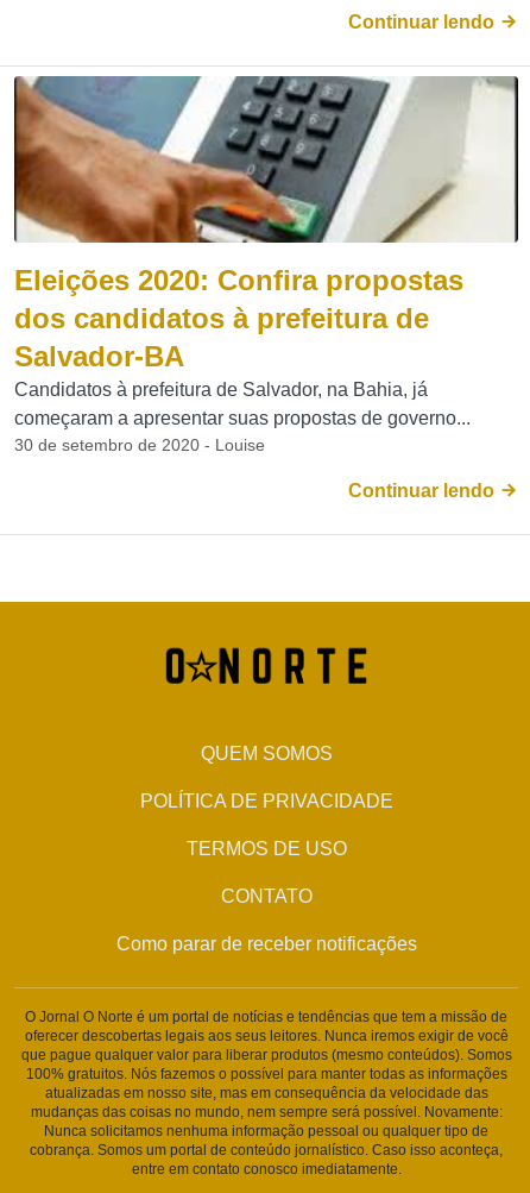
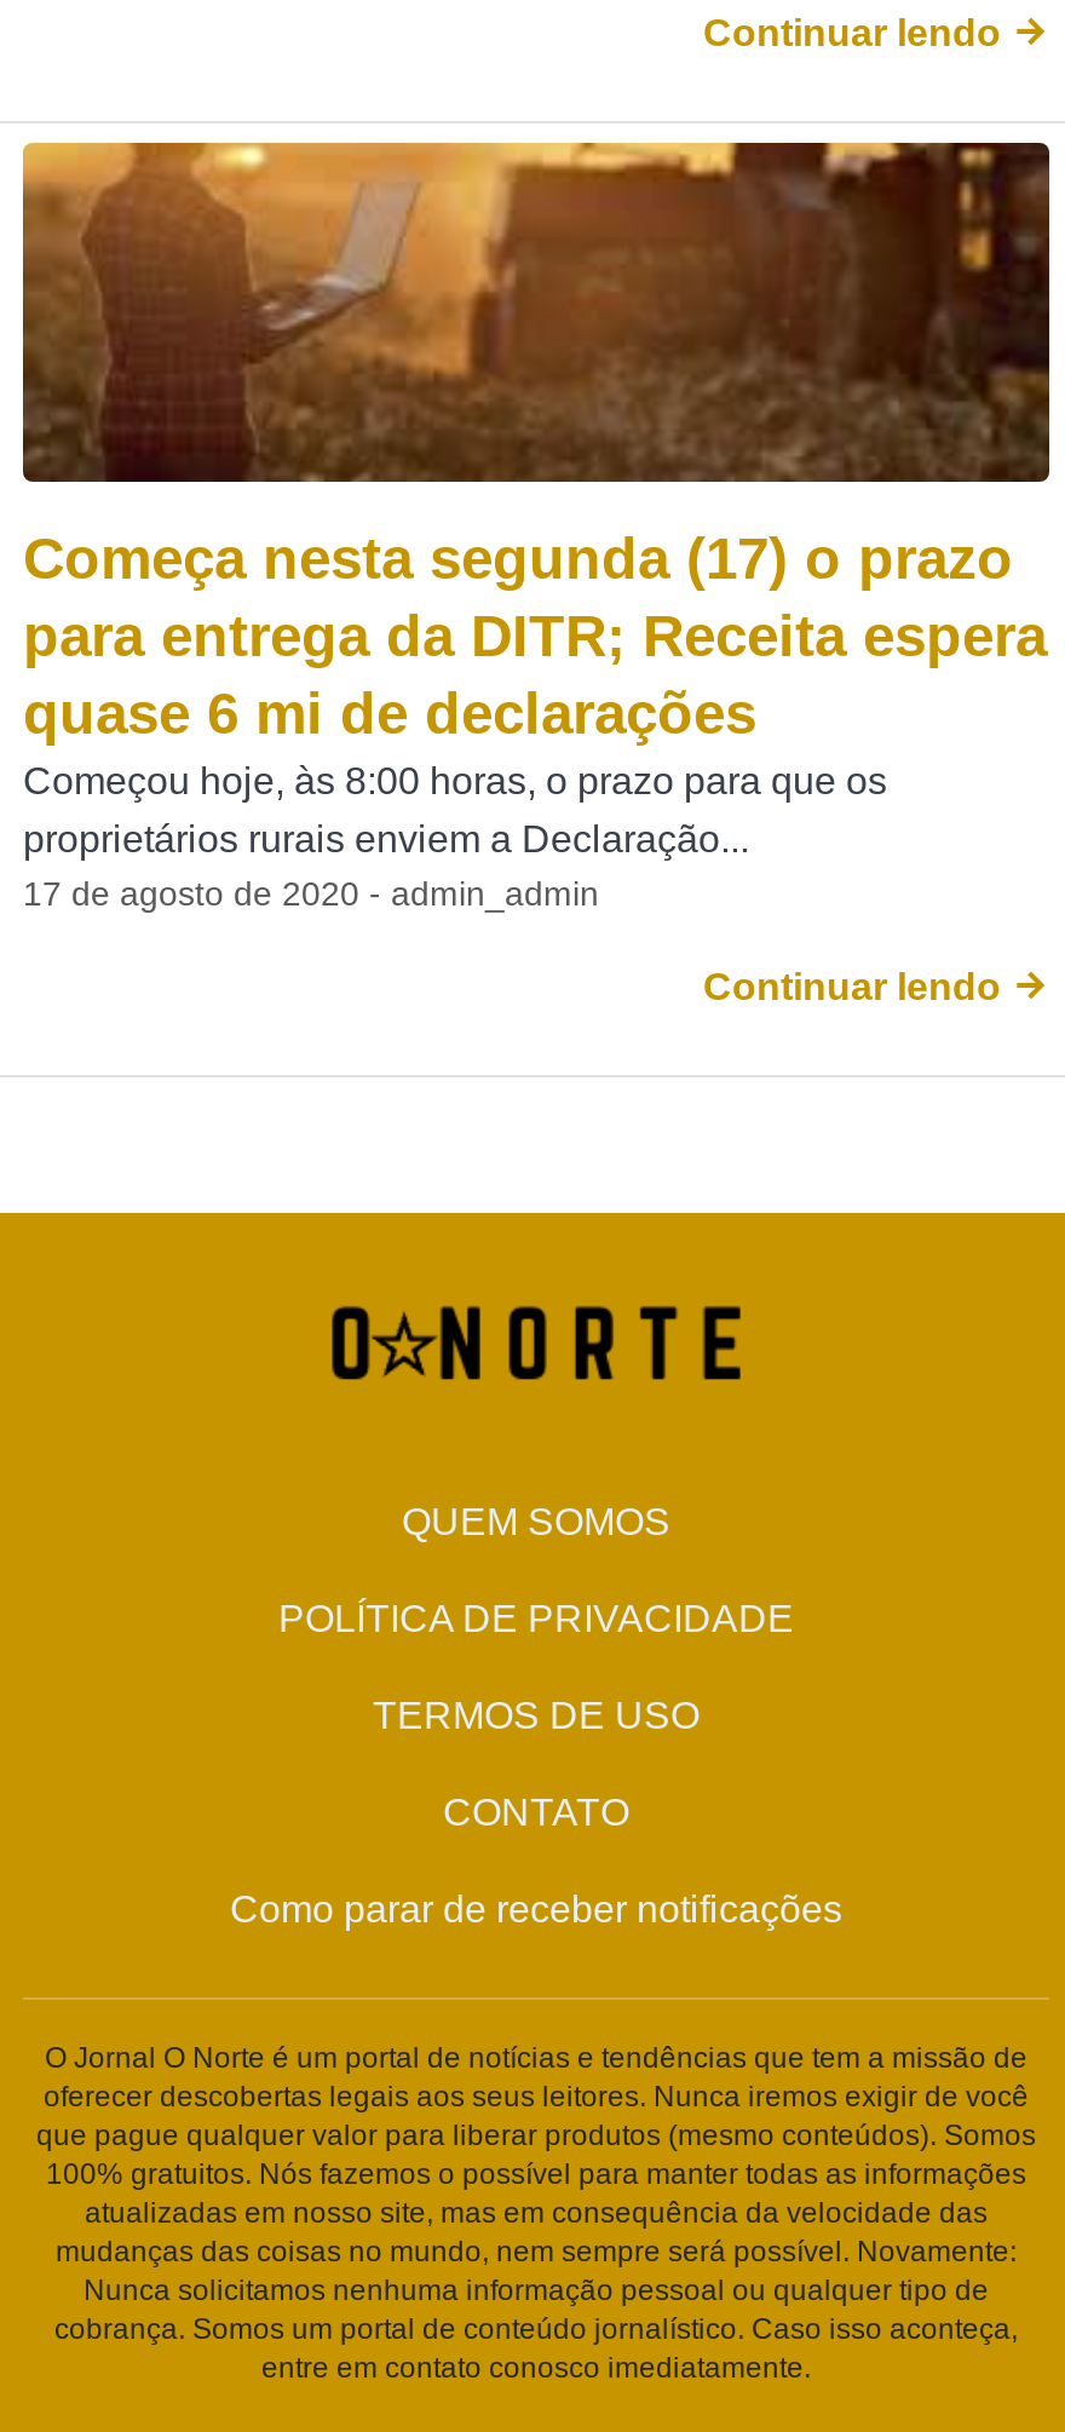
[13,75,518,454] [image] | Eleições 2020: Confira propostas | dos candidatos à prefeitura de | Salvador-BA | Candidatos à prefeitura de Salvador, na Bahia, já | começaram a apresentar suas propostas de governo... | 30 de setembro de 2020 - Louise -> [21,140,1049,913] [image] | Começa nesta segunda (17) o prazo | para entrega da DITR; Receita espera | quase 6 mi de declarações | Começou hoje, às 8:00 horas, o prazo para que os | proprietários rurais enviem a Declaração... | 17 de agosto de 2020 - admin_admin

